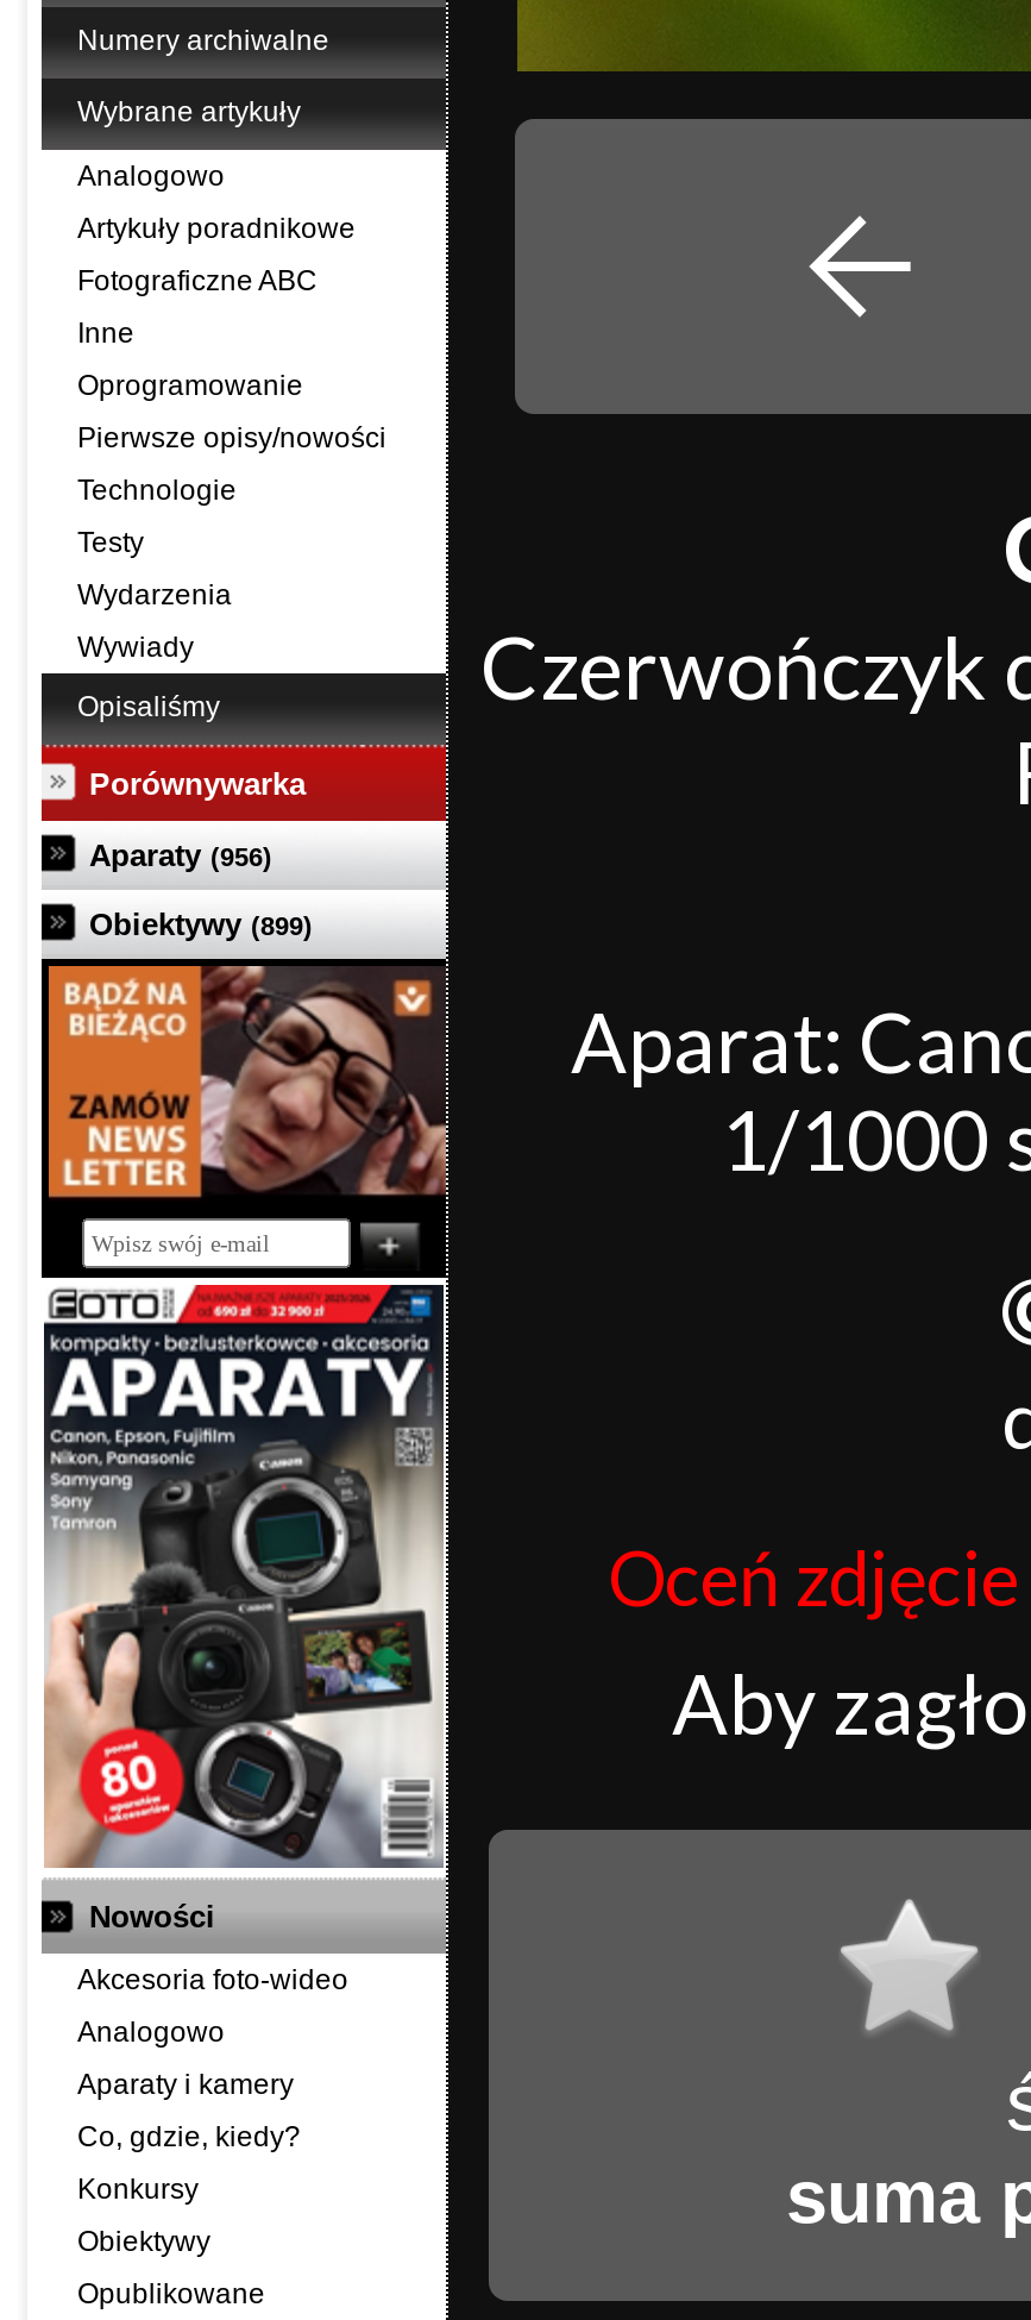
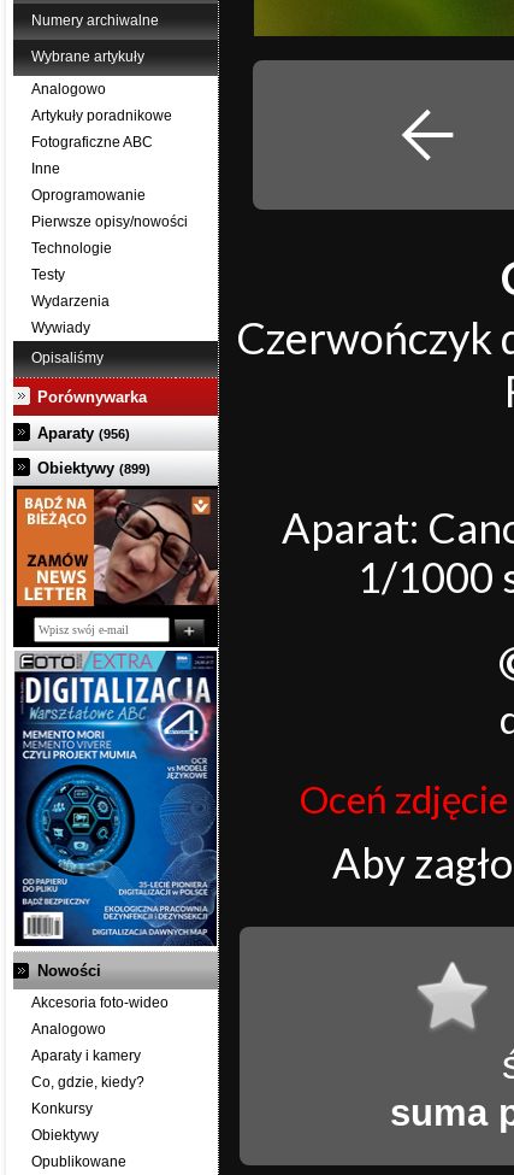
[44,1283,446,1870] [image] -> [13,650,218,947] [image]

